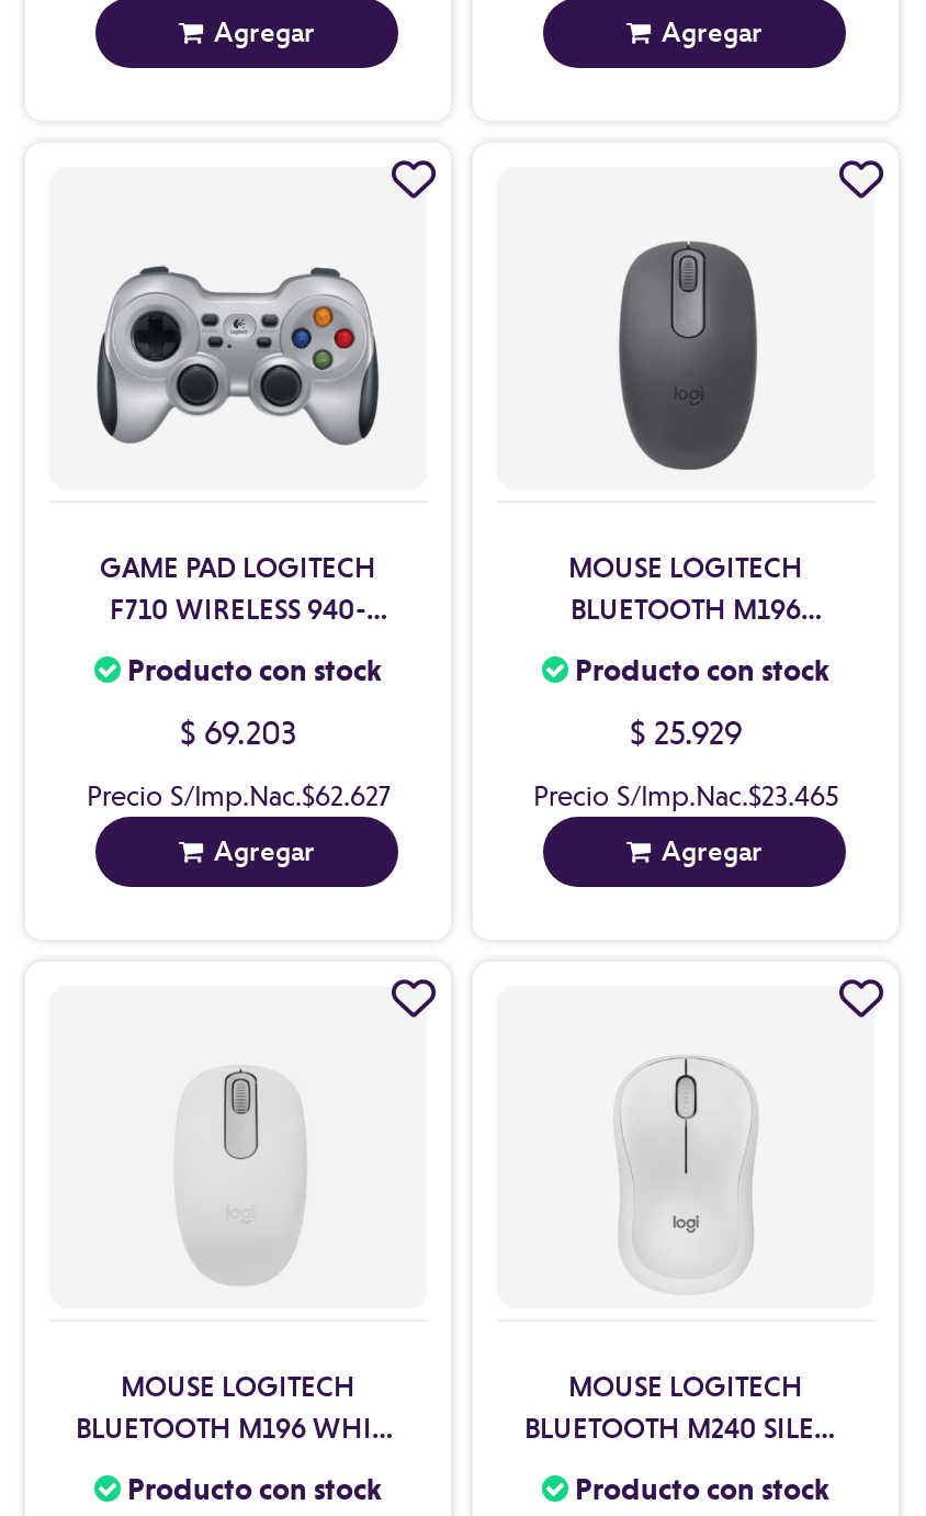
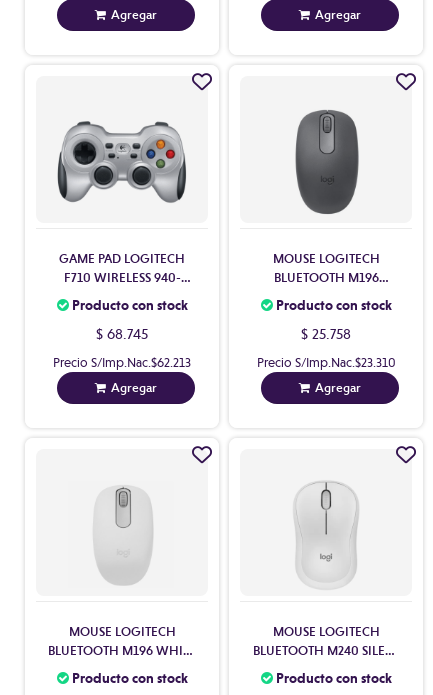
[180,714,296,753] $ 69.203 -> [96,325,148,343] $ 68.745
[630,714,742,753] $ 25.929 -> [301,325,351,343] $ 25.758
[87,779,389,811] Precio S/Imp.Nac.$62.627 -> [53,355,191,370] Precio S/Imp.Nac.$62.213
[533,779,838,811] Precio S/Imp.Nac.$23.465 -> [256,355,395,370] Precio S/Imp.Nac.$23.310

